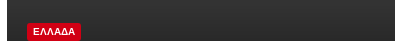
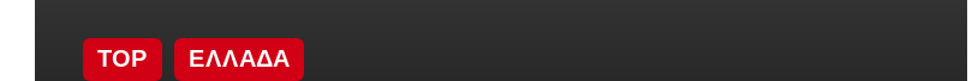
none -> [97,46,148,72] TOP

